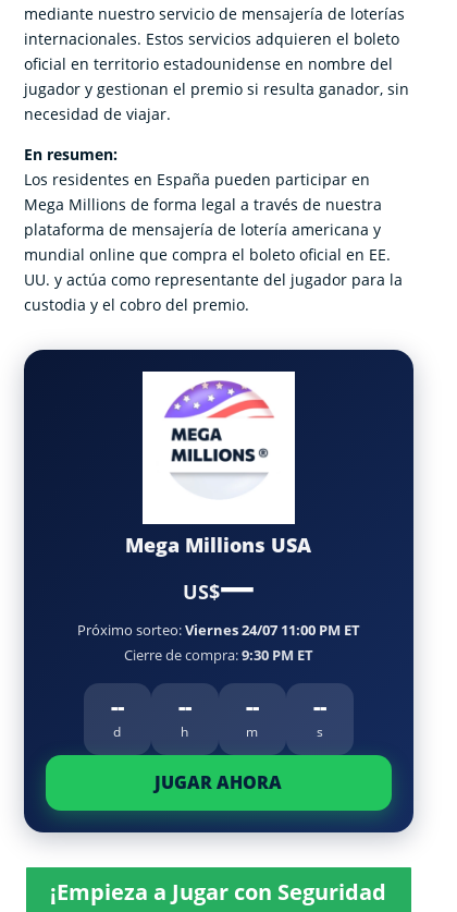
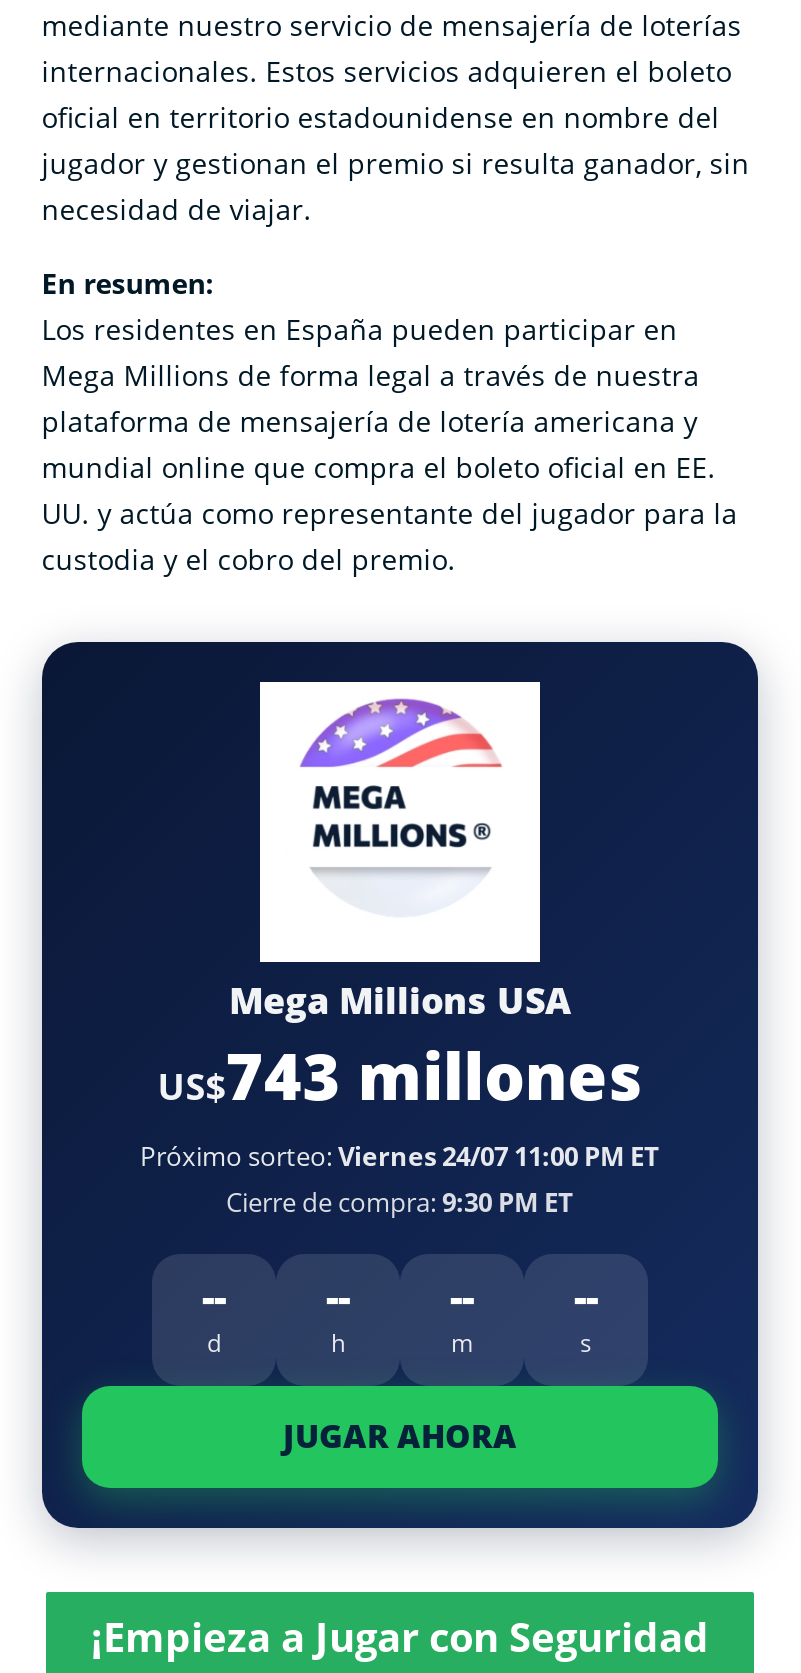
[183,562,255,609] US$— -> [157,1032,643,1118] US$743 millones

